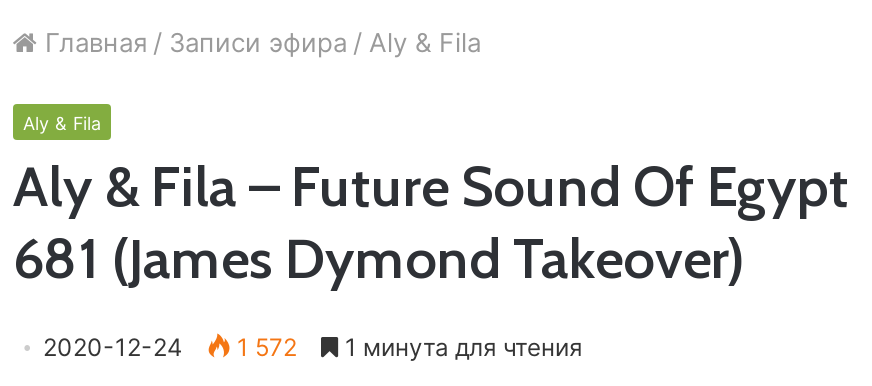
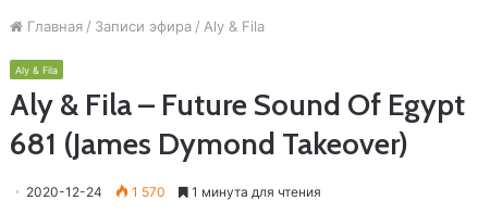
[231,332,297,362] 1 572 -> [128,184,166,200] 1 570

